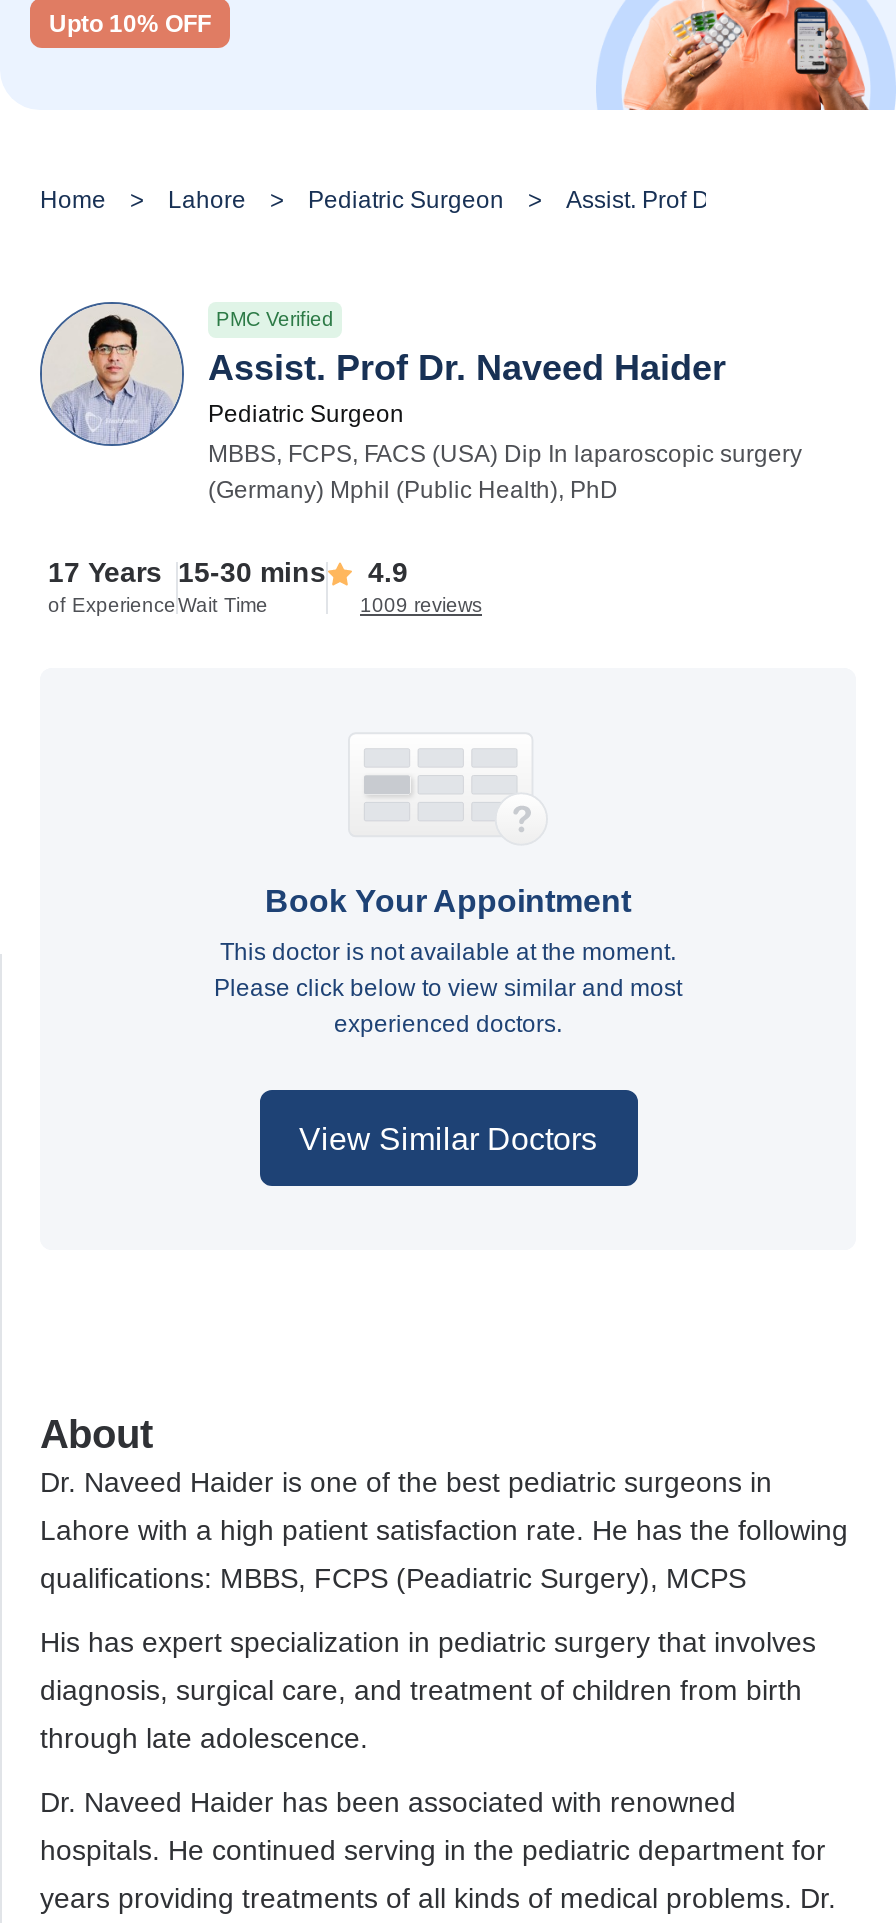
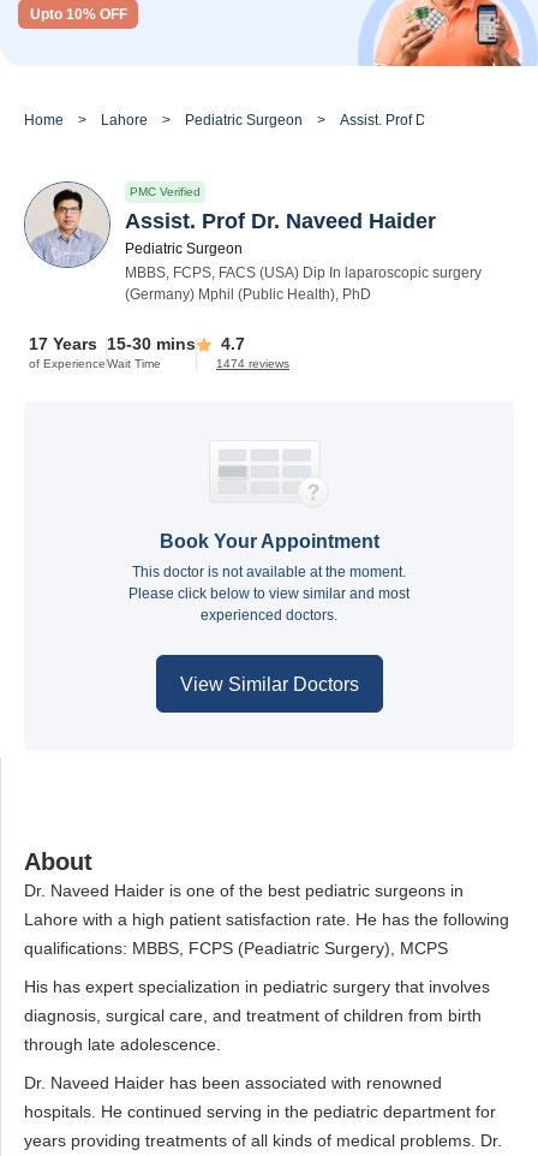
[48,556,408,588] 17 Years 15-30 mins 4.9 -> [29,334,245,354] 17 Years 15-30 mins 4.7
[360,594,482,616] 1009 reviews -> [216,357,289,370] 1474 reviews

